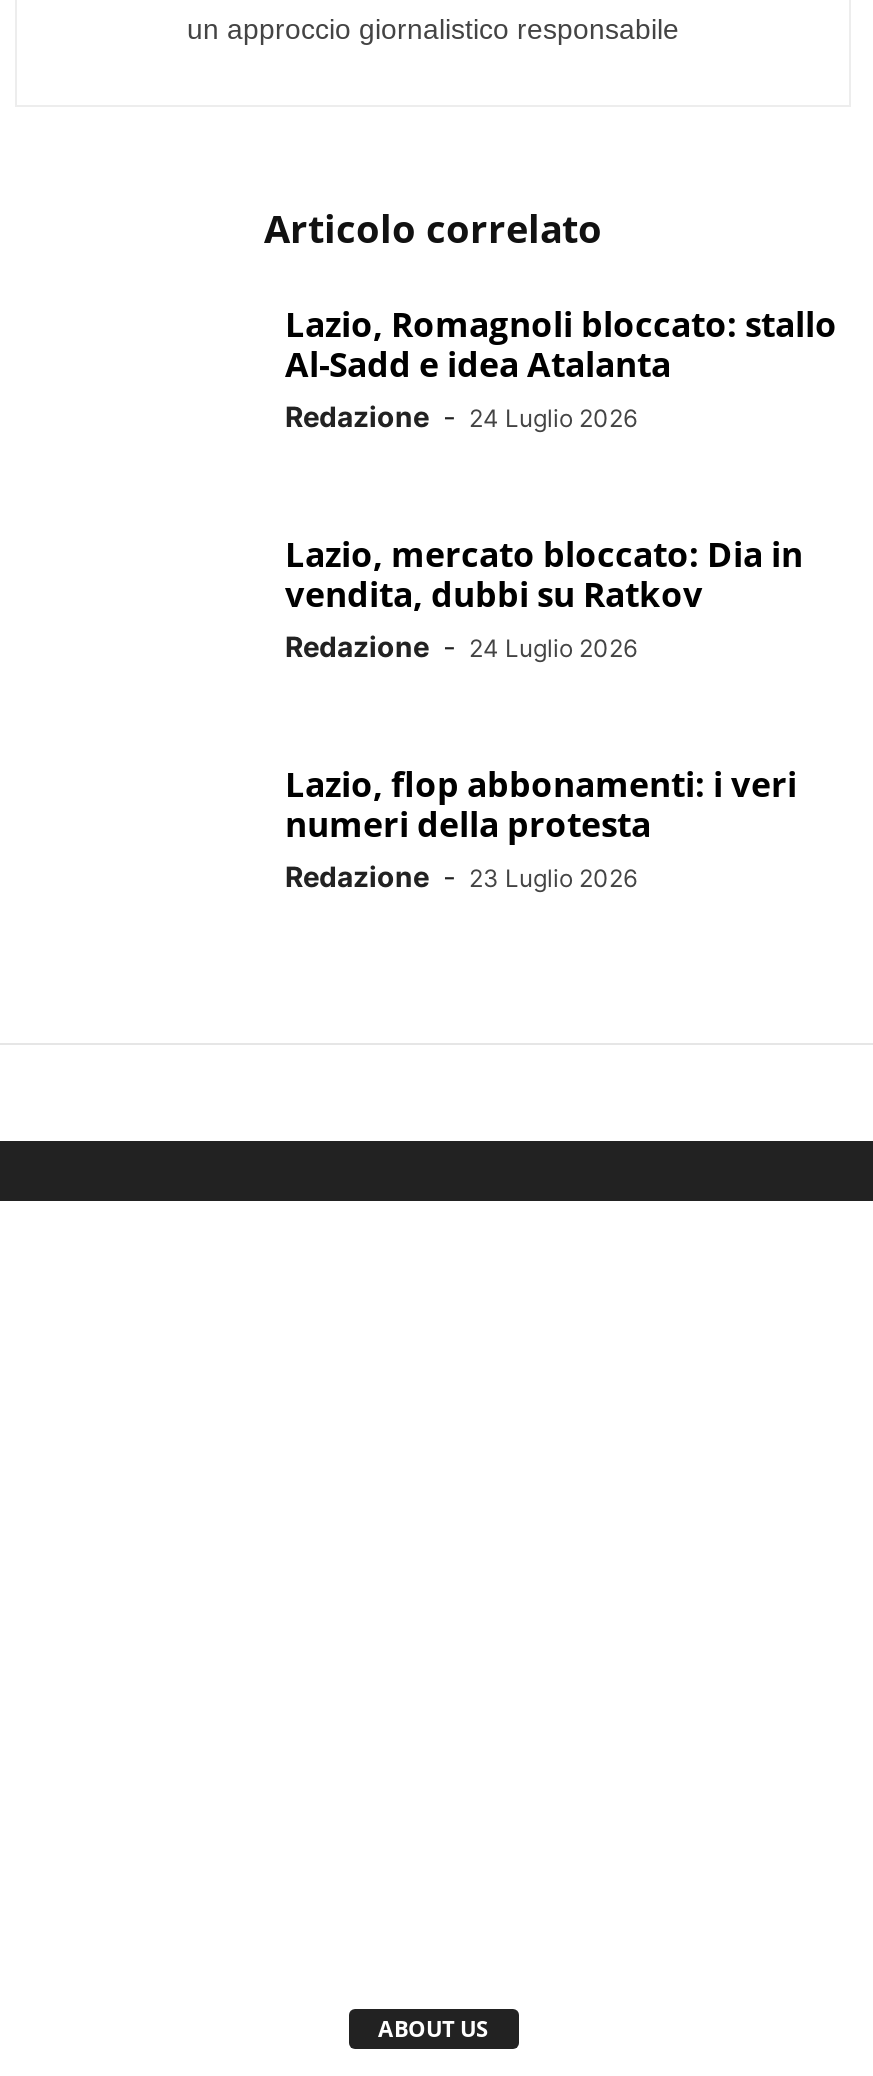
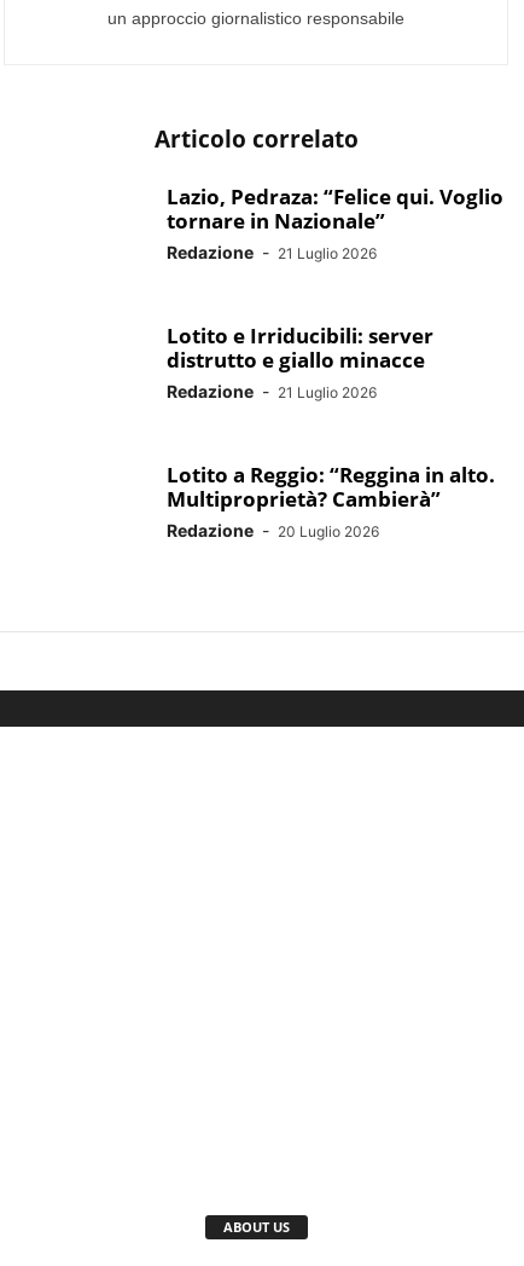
[285,300,837,432] Lazio, Romagnoli bloccato: stallo | Al-Sadd e idea Atalanta | Redazione - 24 Luglio 2026 -> [167,182,503,262] Lazio, Pedraza: “Felice qui. Voglio | tornare in Nazionale” | Redazione - 21 Luglio 2026
[285,530,803,662] Lazio, mercato bloccato: Dia in | vendita, dubbi su Ratkov | Redazione - 24 Luglio 2026 -> [167,321,433,401] Lotito e Irriducibili: server | distrutto e giallo minacce | Redazione - 21 Luglio 2026
[285,760,797,892] Lazio, flop abbonamenti: i veri | numeri della protesta | Redazione - 23 Luglio 2026 -> [167,460,495,540] Lotito a Reggio: “Reggina in alto. | Multiproprietà? Cambierà” | Redazione - 20 Luglio 2026

